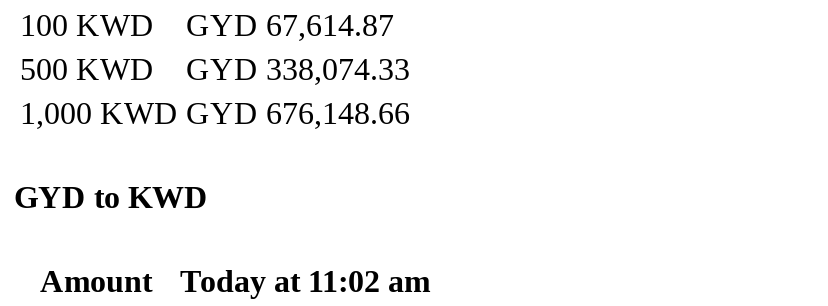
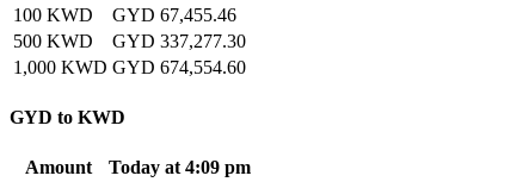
[20,7,394,41] 100 KWD GYD 67,614.87 -> [13,4,236,25] 100 KWD GYD 67,455.46
[20,51,410,85] 500 KWD GYD 338,074.33 -> [13,31,246,51] 500 KWD GYD 337,277.30
[20,95,410,129] 1,000 KWD GYD 676,148.66 -> [13,57,246,77] 1,000 KWD GYD 674,554.60
[40,264,430,298] Amount Today at 11:02 am -> [25,157,251,177] Amount Today at 4:09 pm

